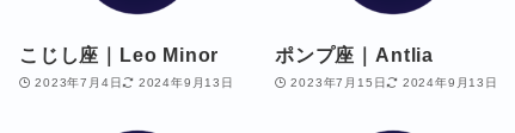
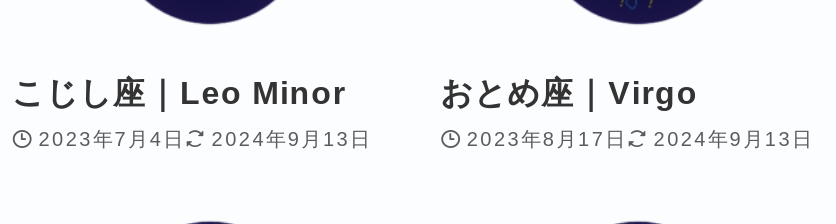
[275,44,434,65] ポンプ座｜Antlia -> [440,73,698,109] おとめ座｜Virgo
[291,76,498,89] 2023年7月15日 2024年9月13日 -> [467,128,814,150] 2023年8月17日 2024年9月13日

